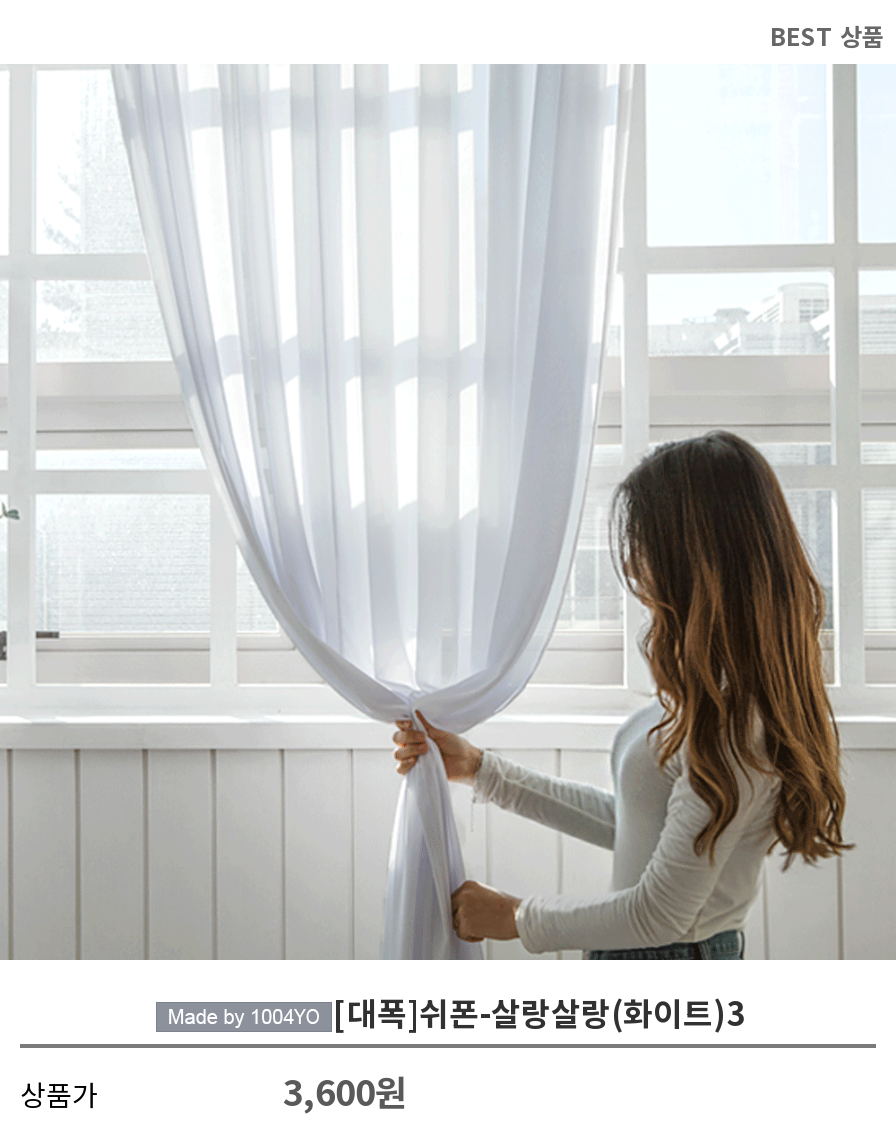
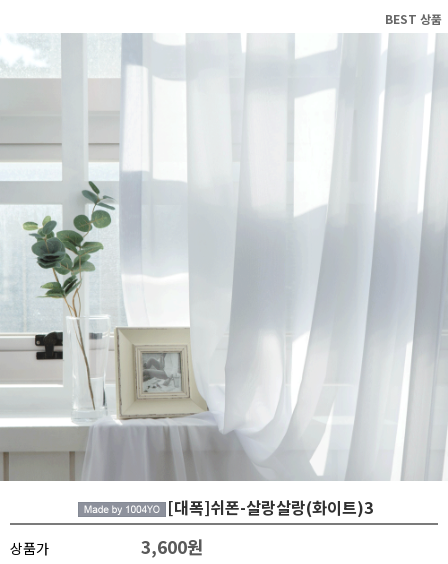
[6,64,890,962] [image] -> [3,33,445,481] [image]

